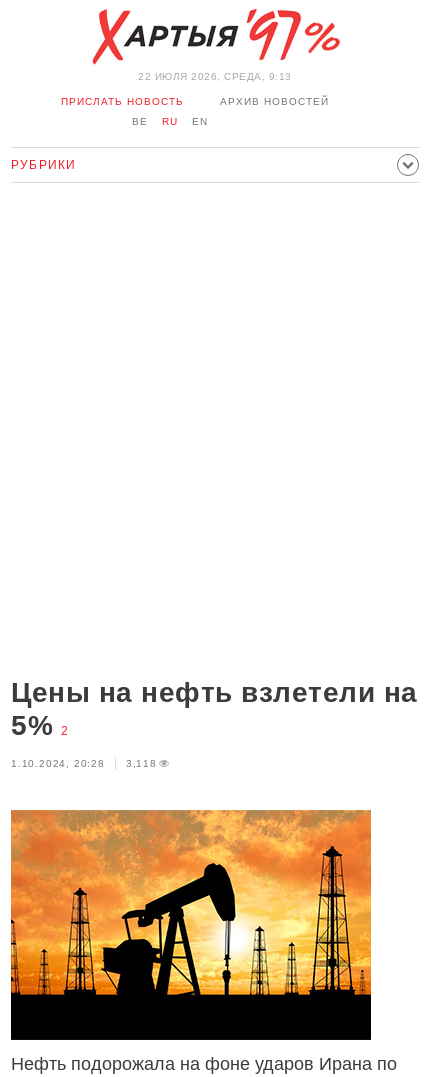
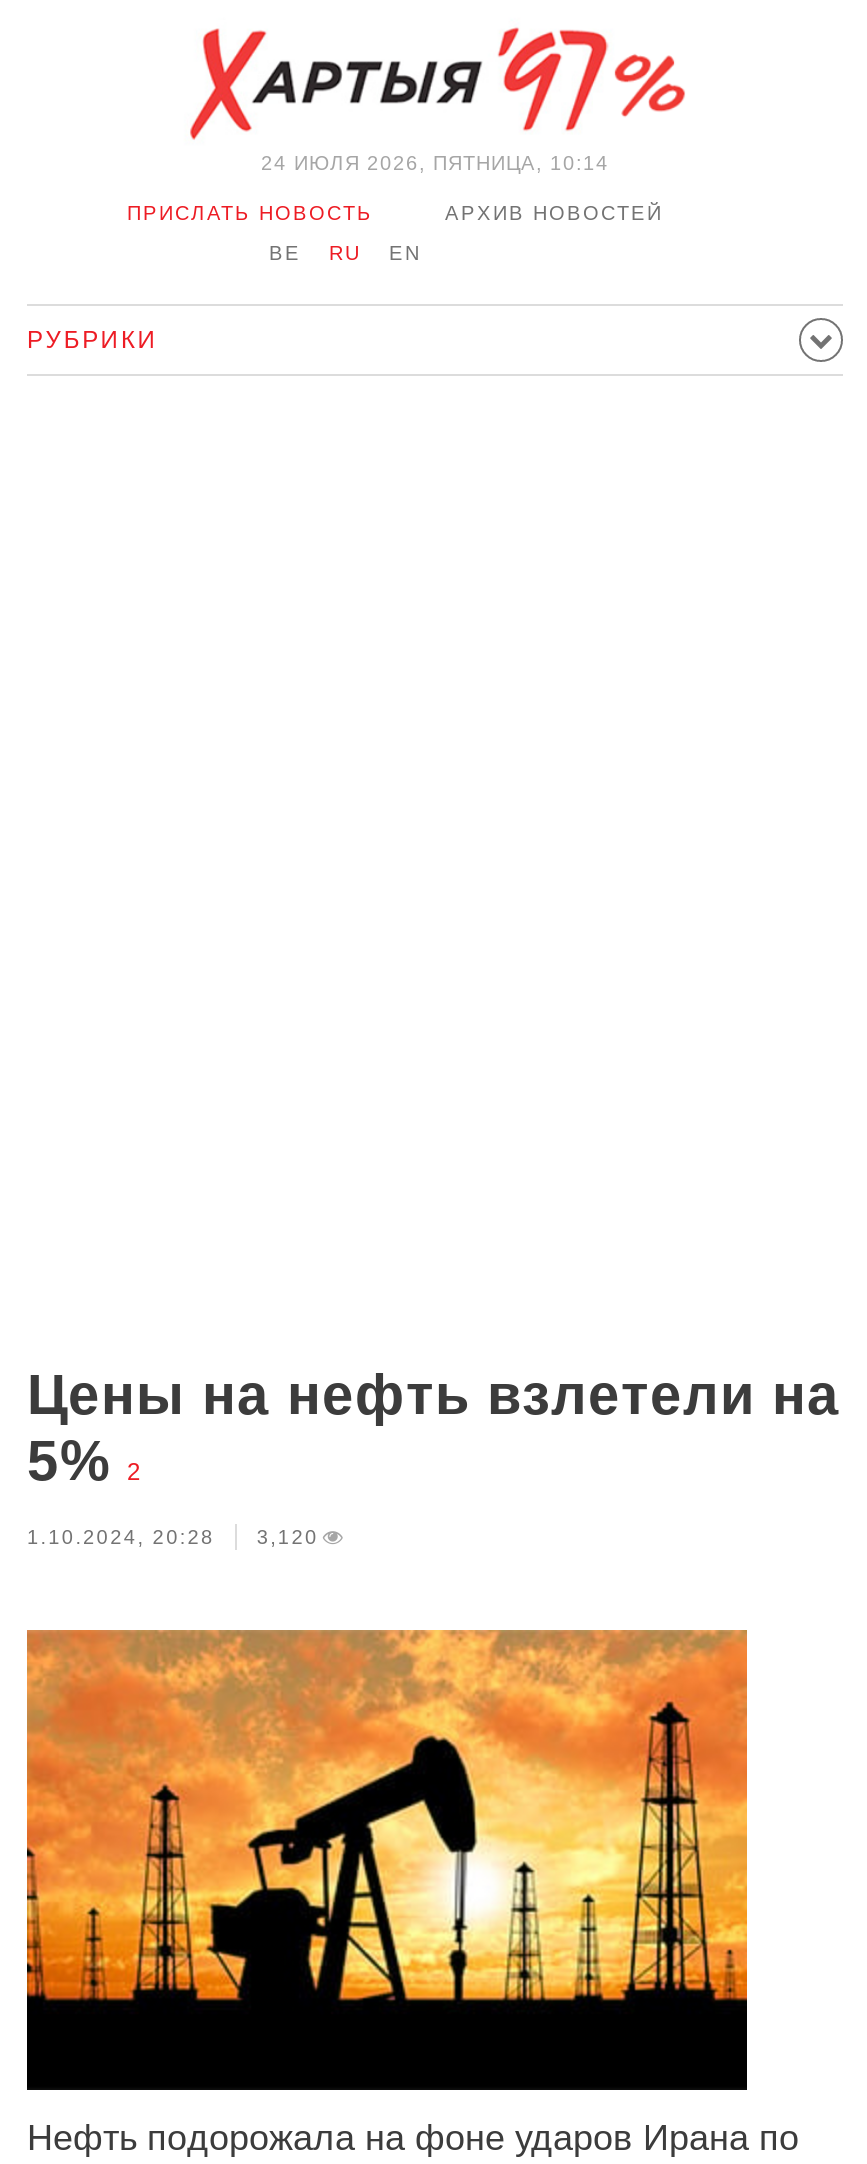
[138,71,292,82] 22 ИЮЛЯ 2026, СРЕДА, 9:13 -> [261,152,609,174] 24 ИЮЛЯ 2026, ПЯТНИЦА, 10:14
[11,758,157,769] 1.10.2024, 20:28 3,118 -> [27,1526,319,1548] 1.10.2024, 20:28 3,120

